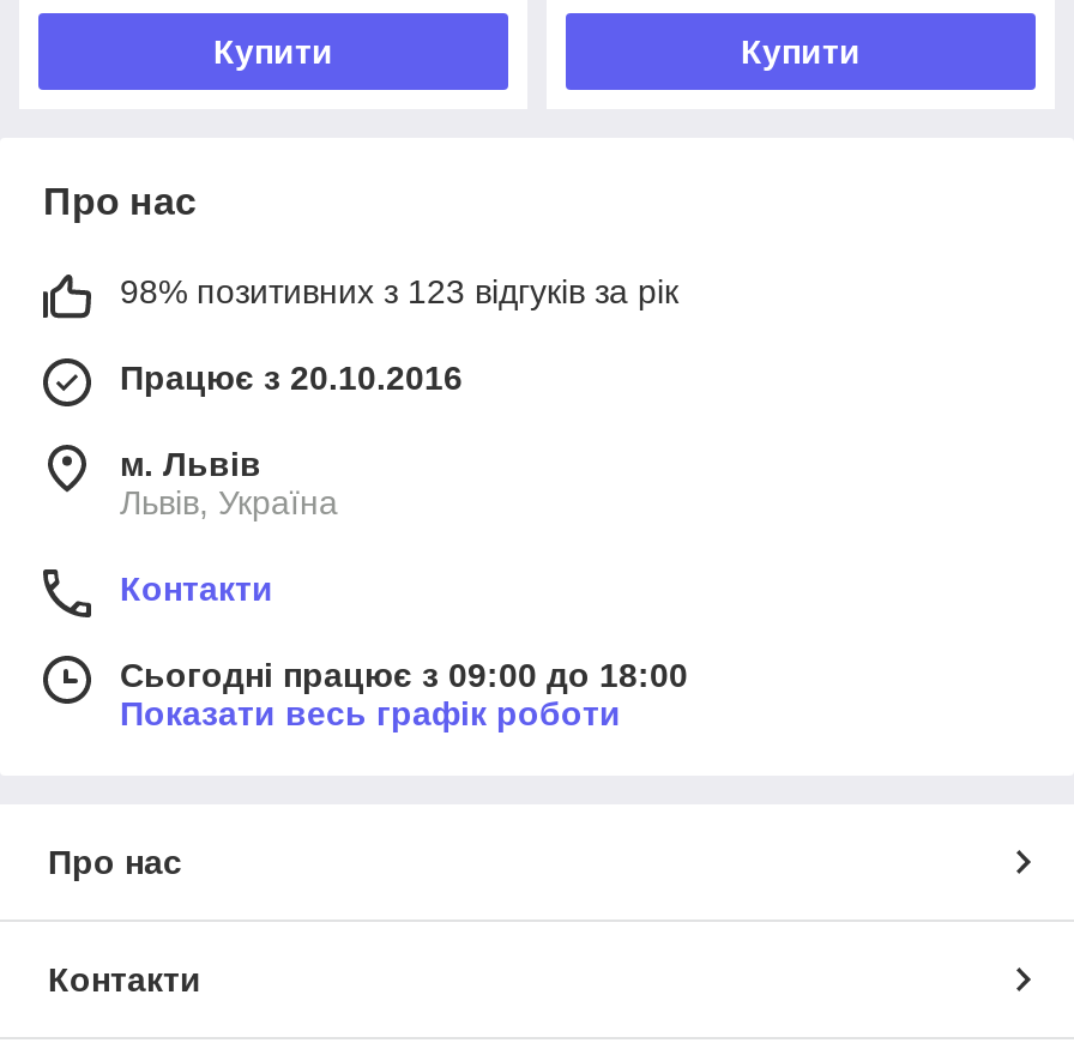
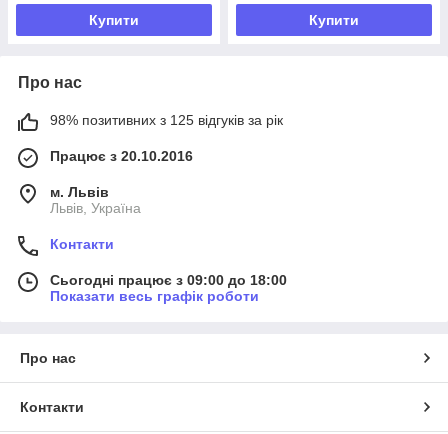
[120,272,678,310] 98% позитивних з 123 відгуків за рік -> [50,112,283,128] 98% позитивних з 125 відгуків за рік

